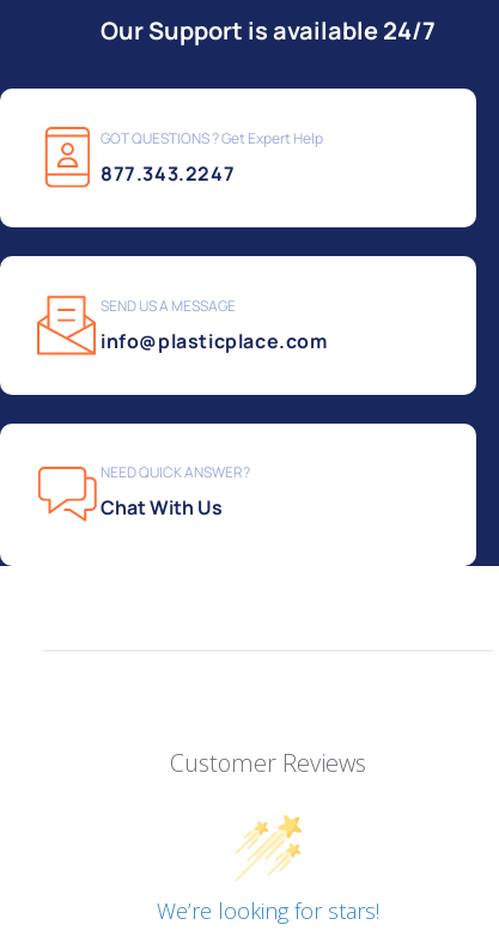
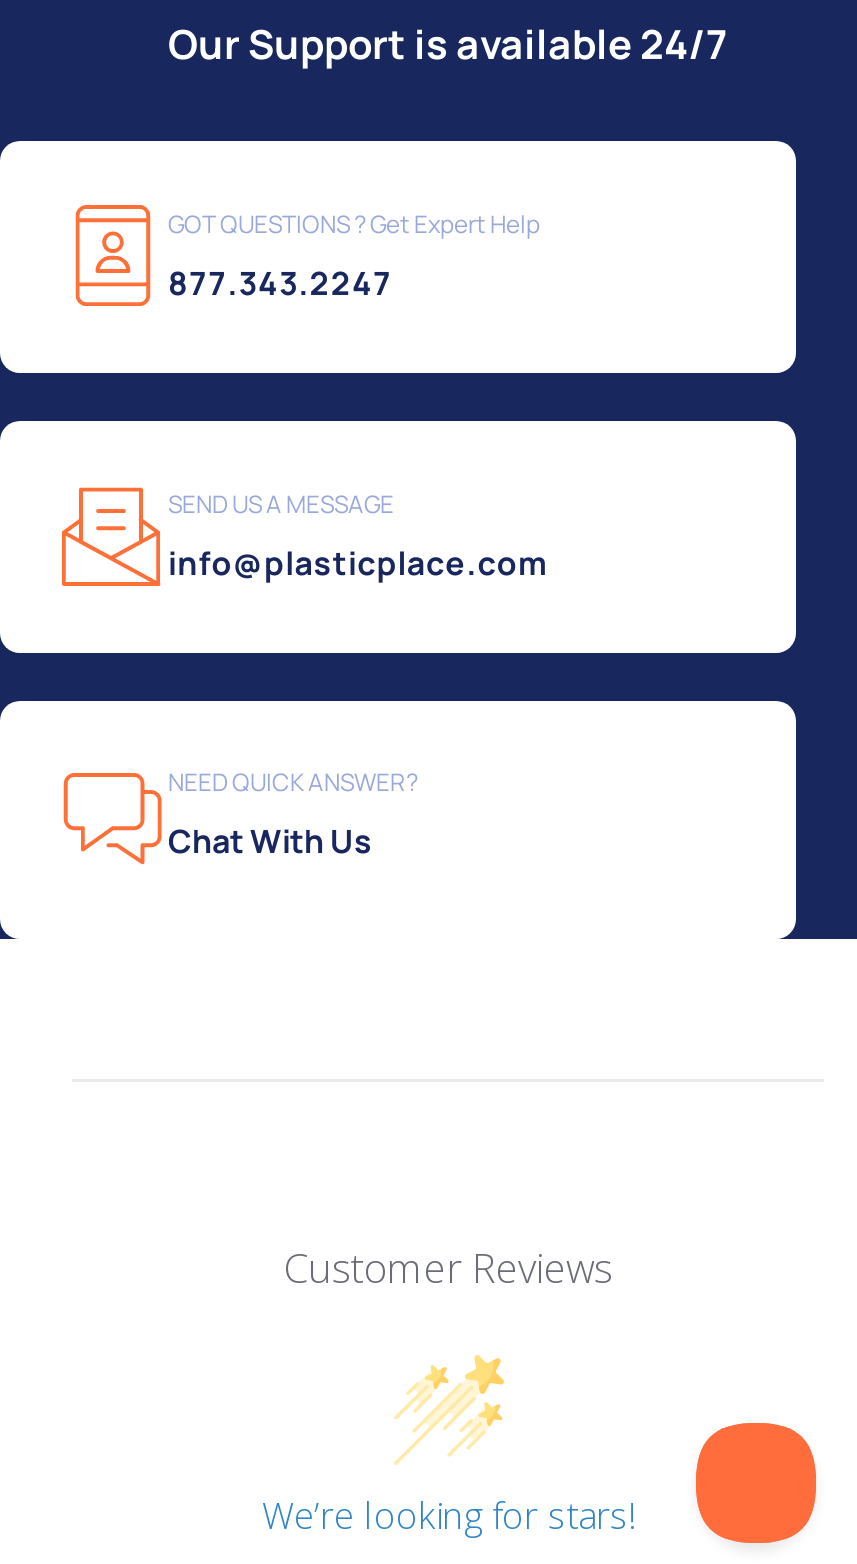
none -> [694,1421,818,1547] [image]

